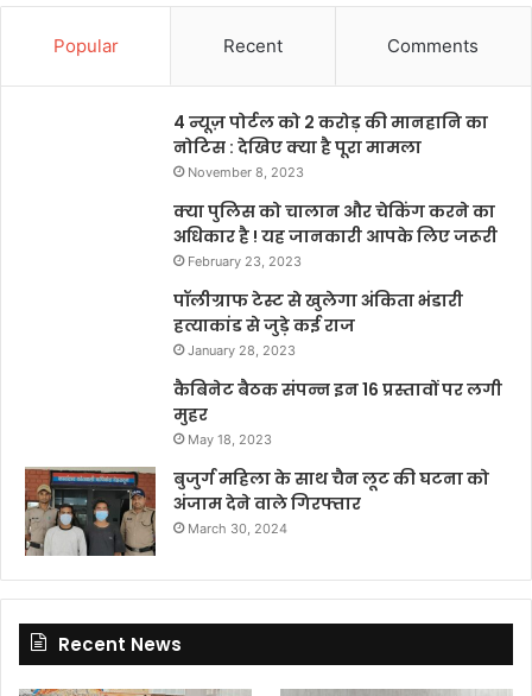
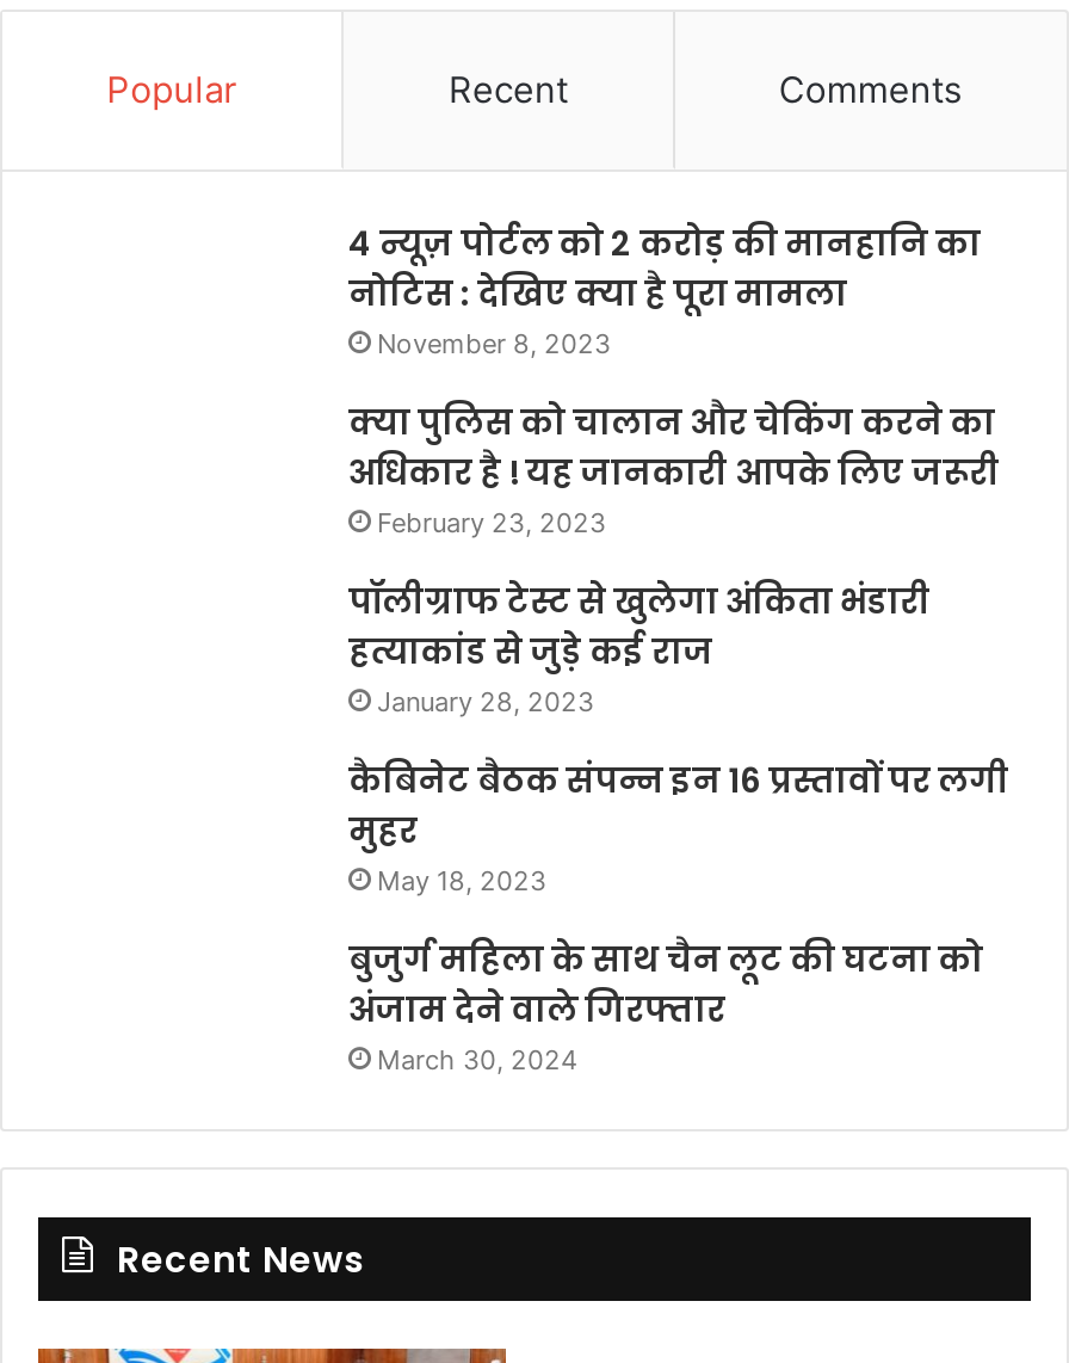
[24,466,157,557] [image] -> none

